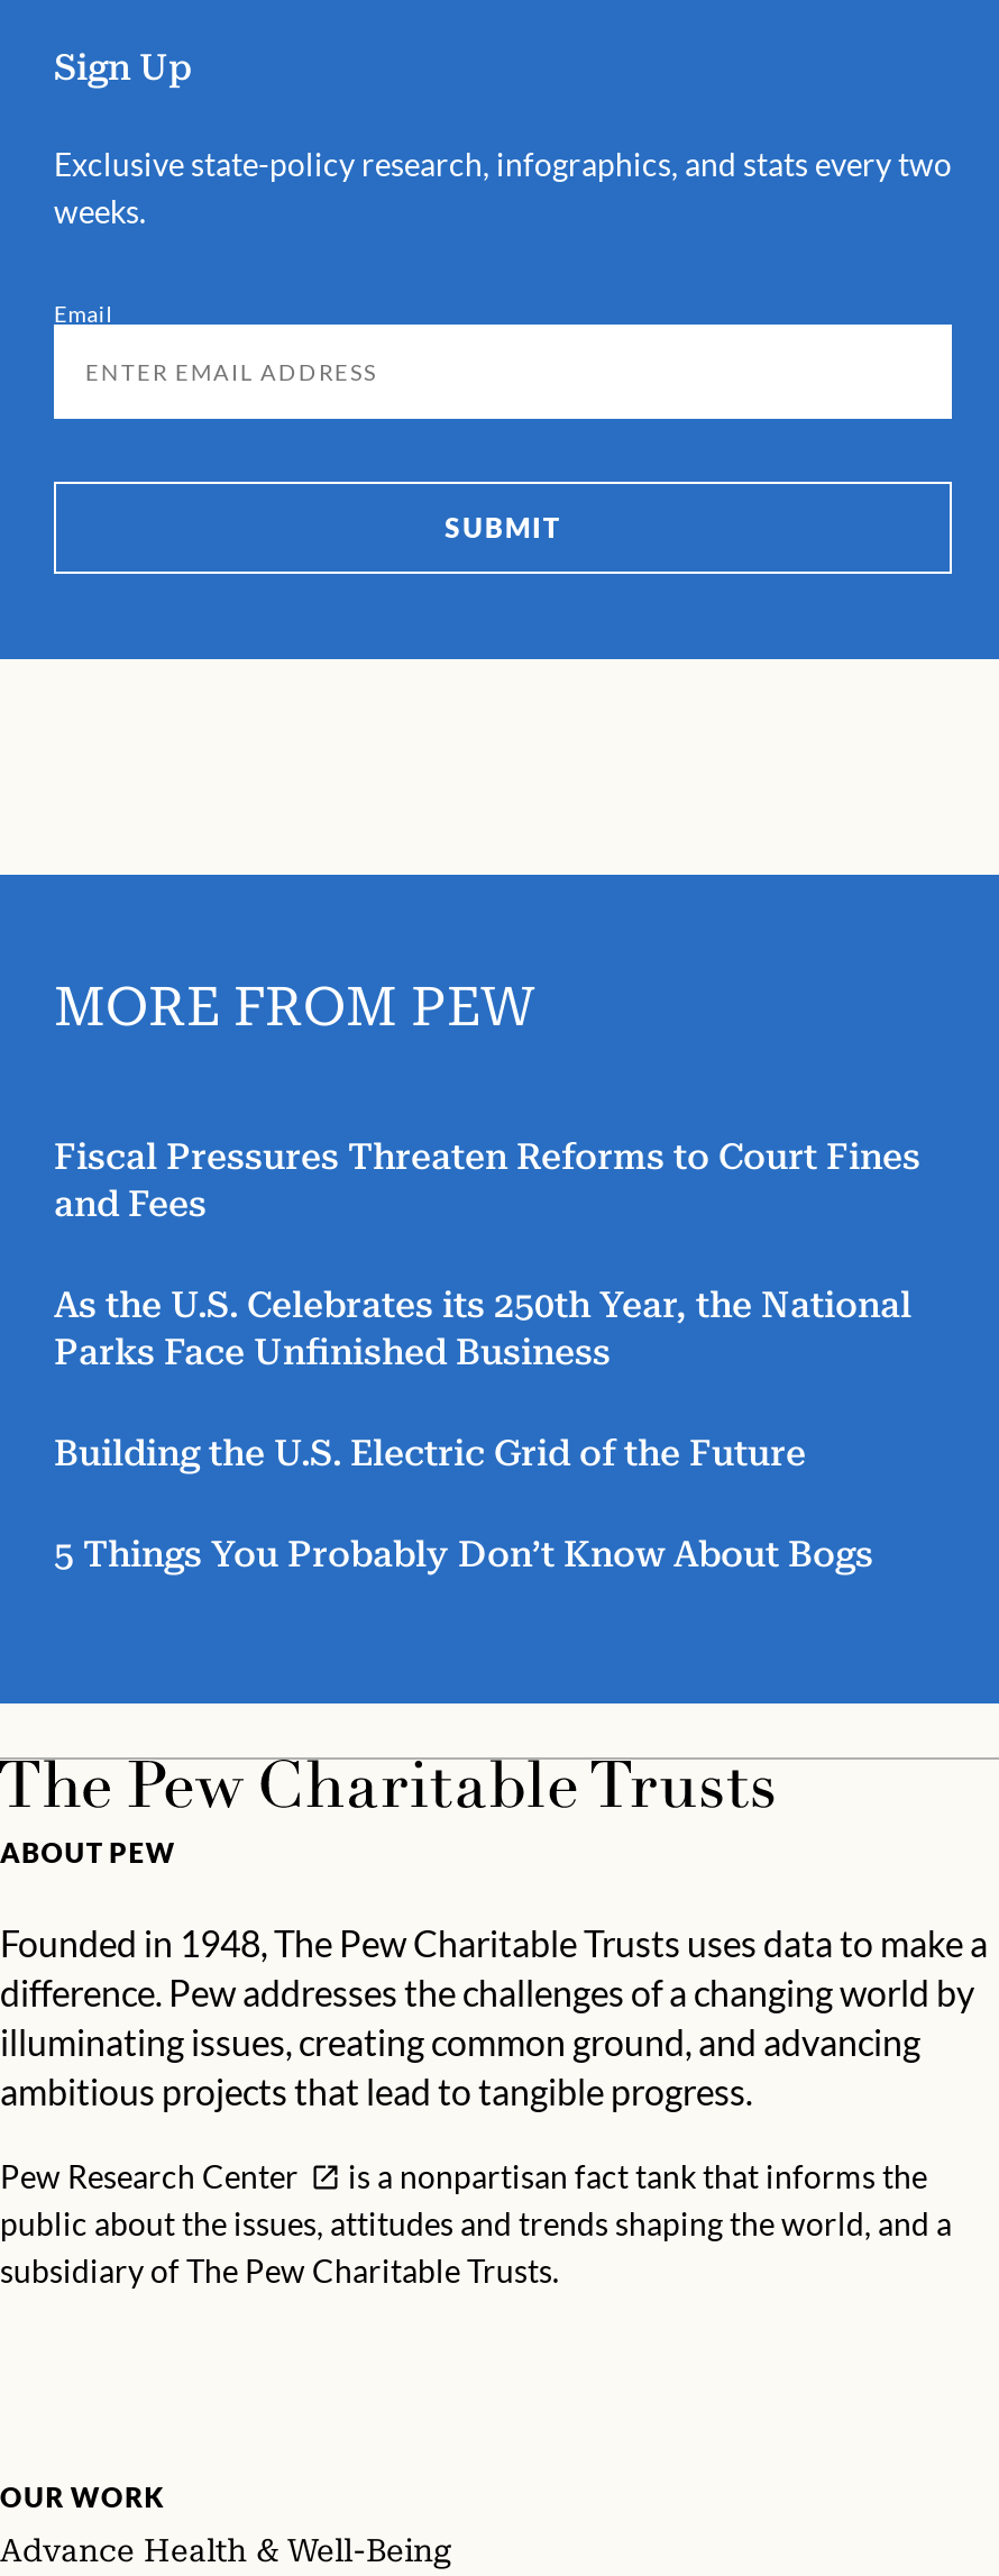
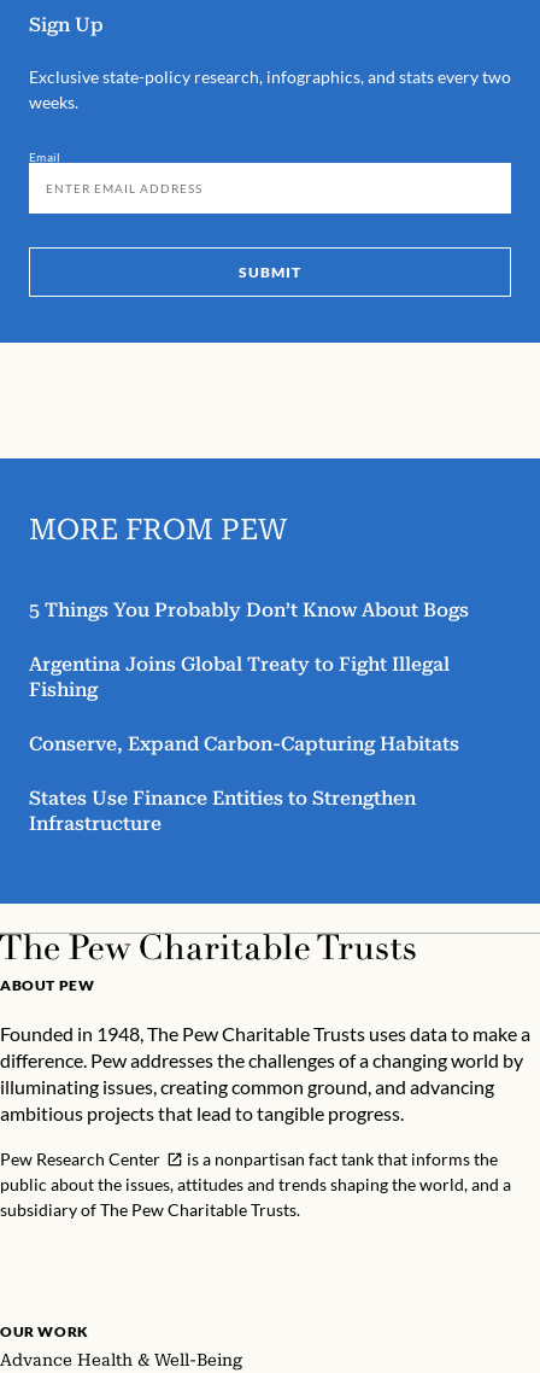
[54,1135,920,1474] Fiscal Pressures Threaten Reforms to Court Fines | and Fees | As the U.S. Celebrates its 250th Year, the National | Parks Face Unfinished Business | Building the U.S. Electric Grid of the Future -> none
moved [54,1532,873,1575] -> [29,599,469,622]: 5 Things You Probably Don’t Know About Bogs
none -> [29,653,459,835] Argentina Joins Global Treaty to Fight Illegal | Fishing | Conserve, Expand Carbon-Capturing Habitats | States Use Finance Entities to Strengthen | Infrastructure

